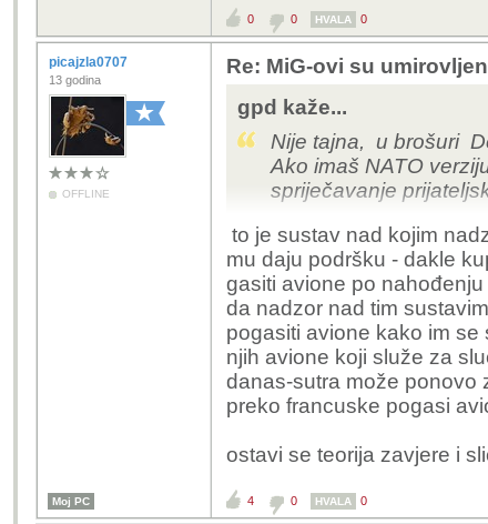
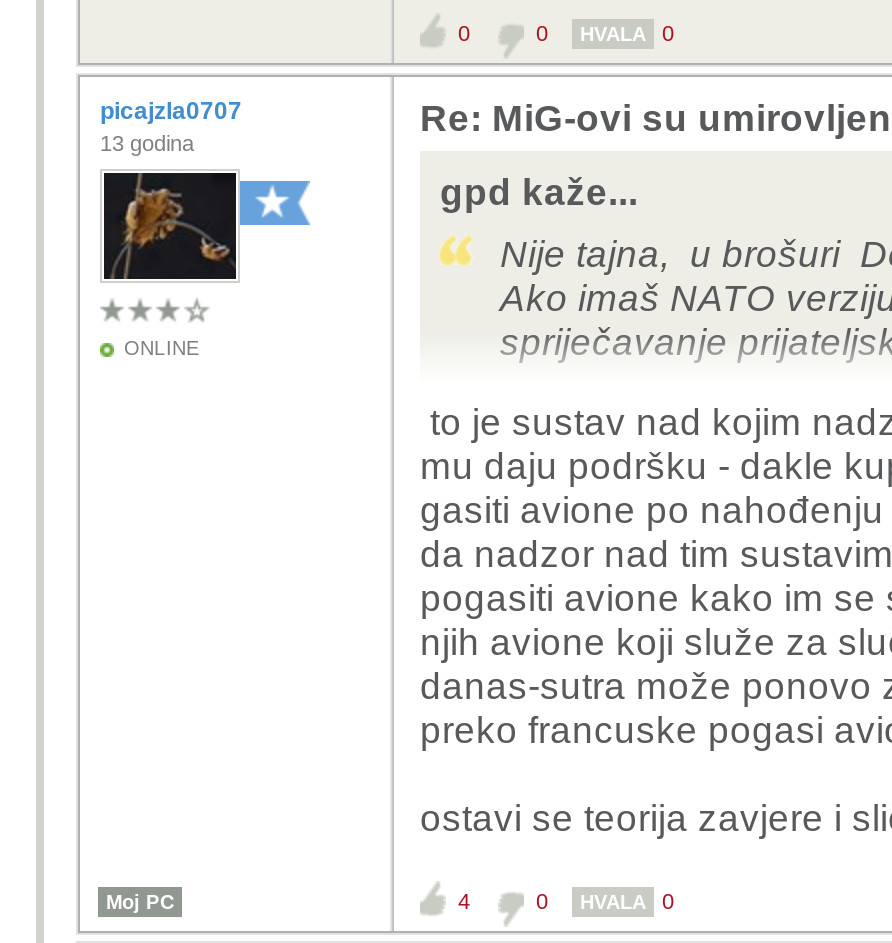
[62,188,110,200] OFFLINE -> [124,337,200,359] ONLINE

